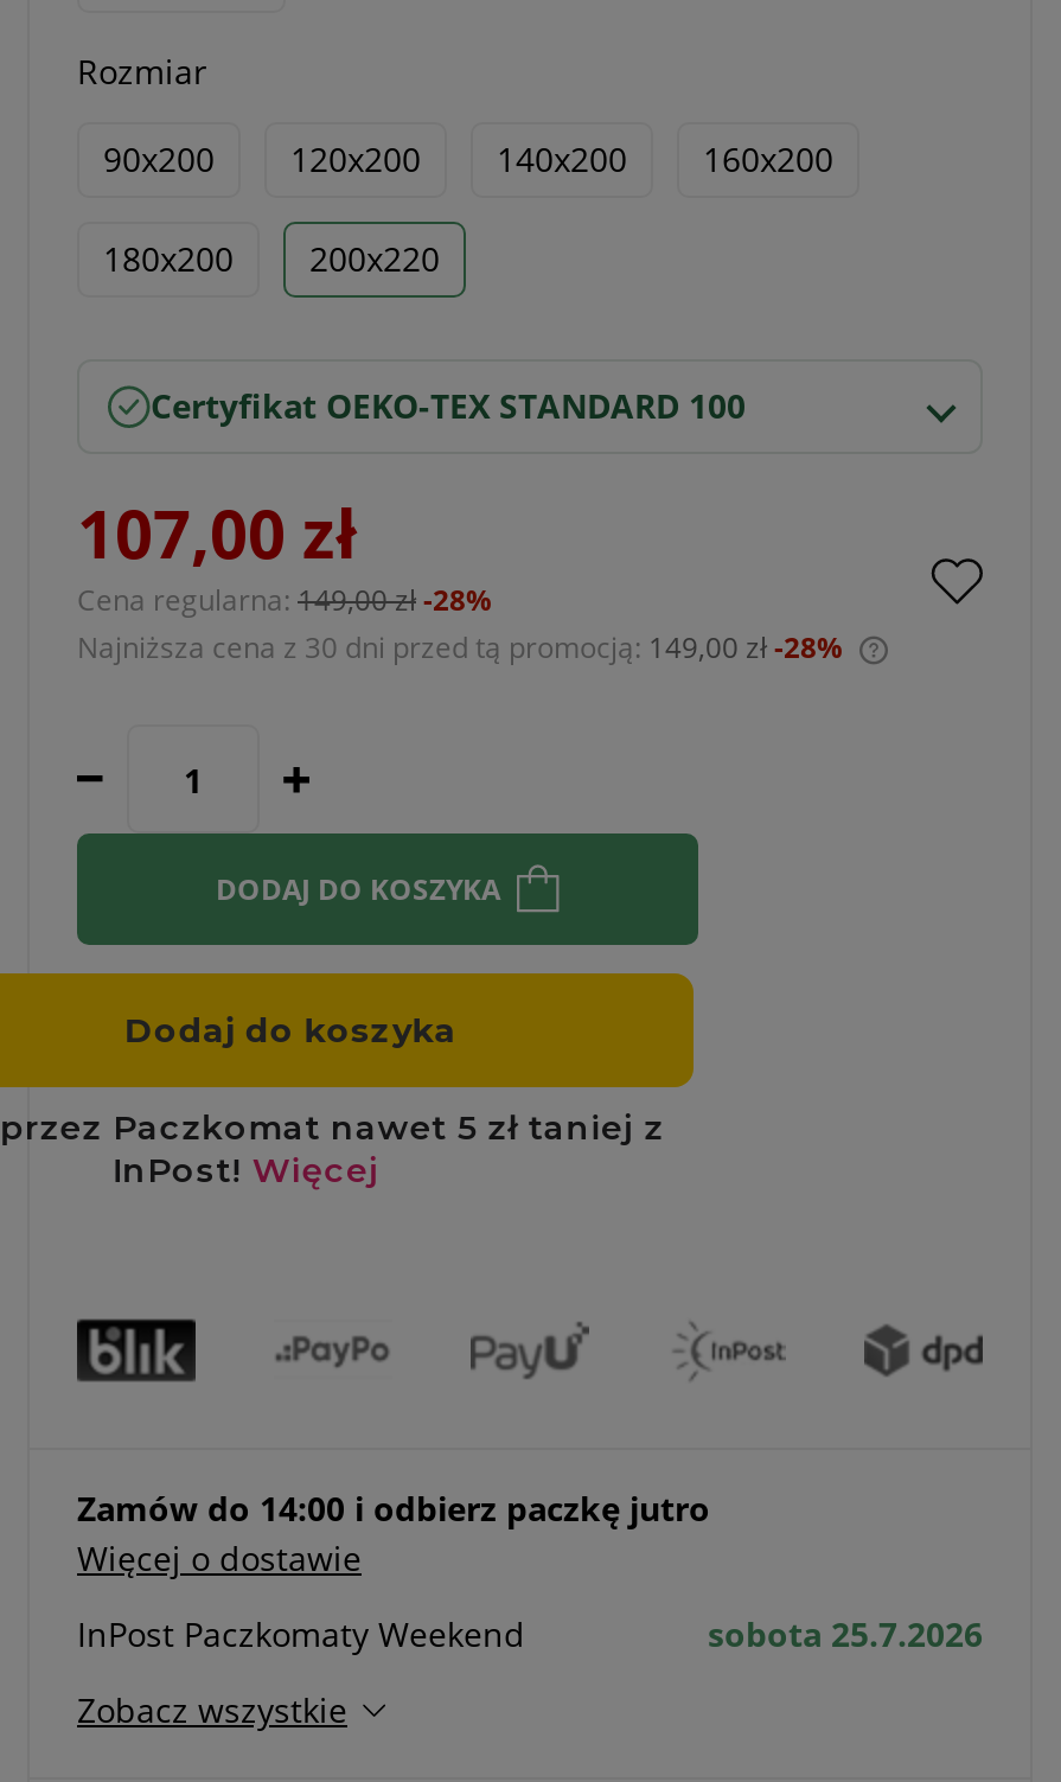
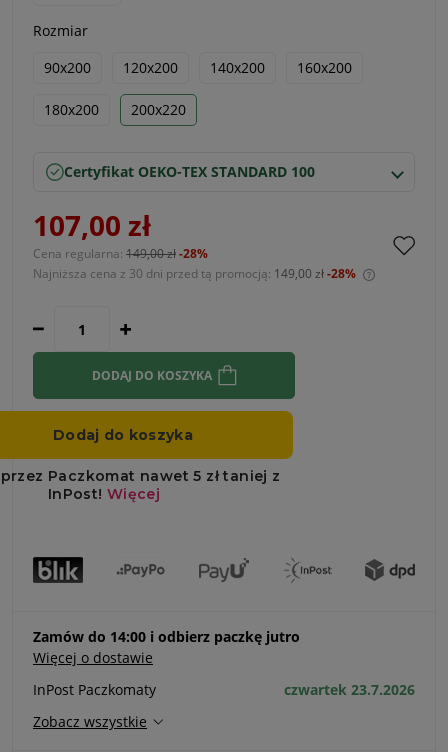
[77,1612,983,1657] InPost Paczkomaty Weekend | sobota 25.7.2026 -> [33,680,415,699] InPost Paczkomaty | czwartek 23.7.2026

